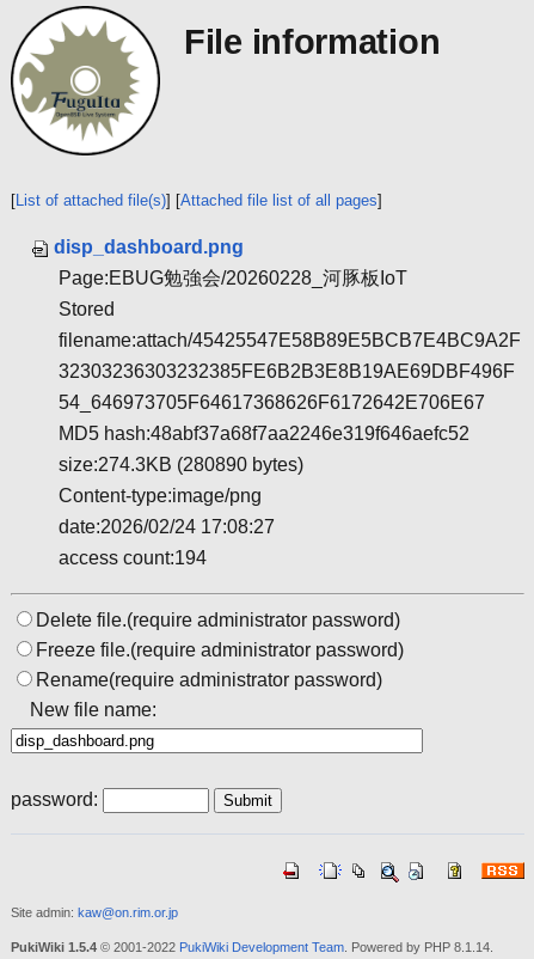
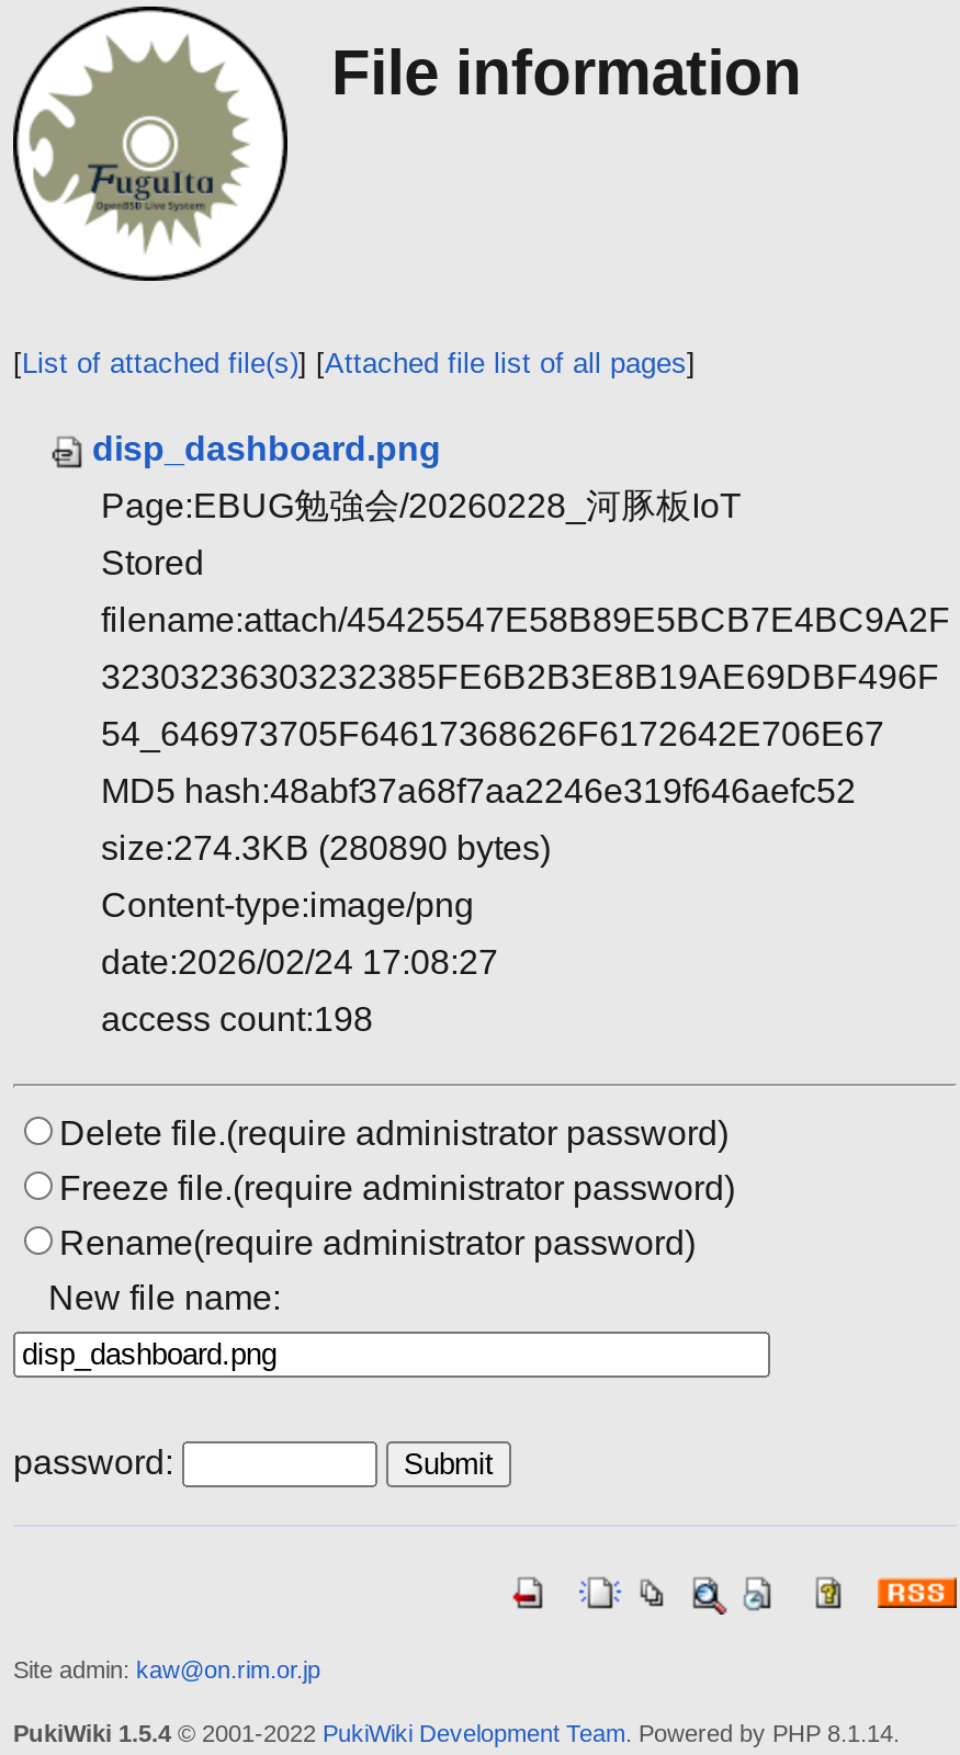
[59,547,207,568] access count:194 -> [101,1000,373,1037] access count:198

